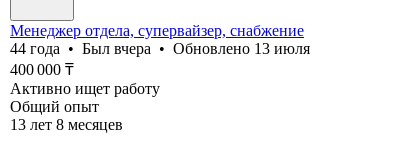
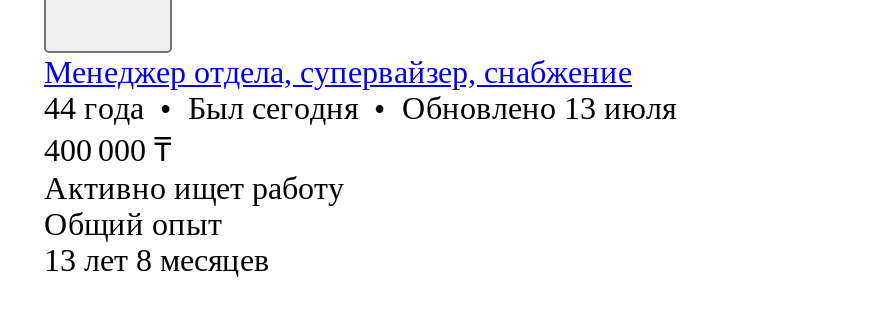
[10,40,310,57] 44 года • Был вчера • Обновлено 13 июля -> [44,91,676,125] 44 года • Был сегодня • Обновлено 13 июля

